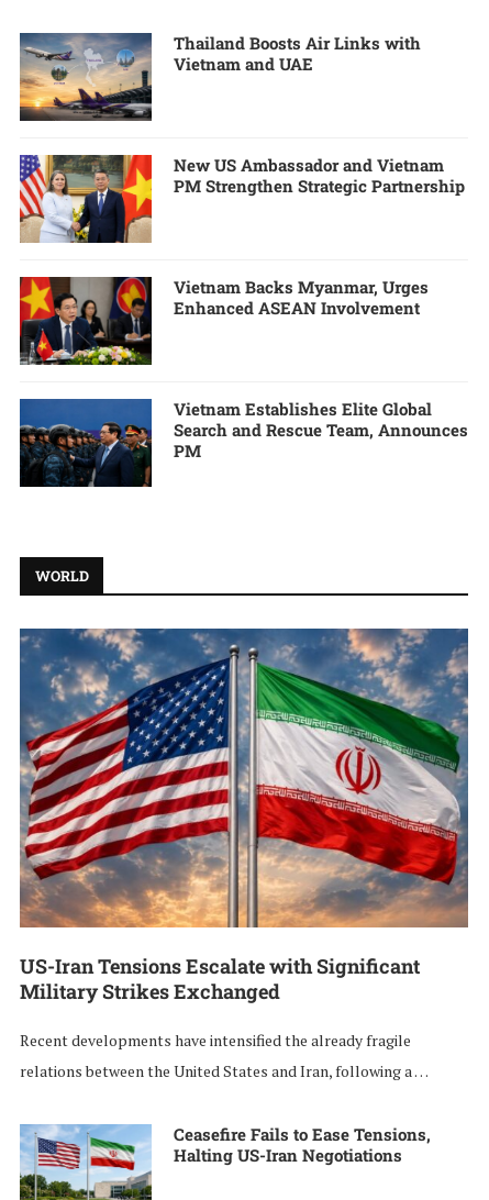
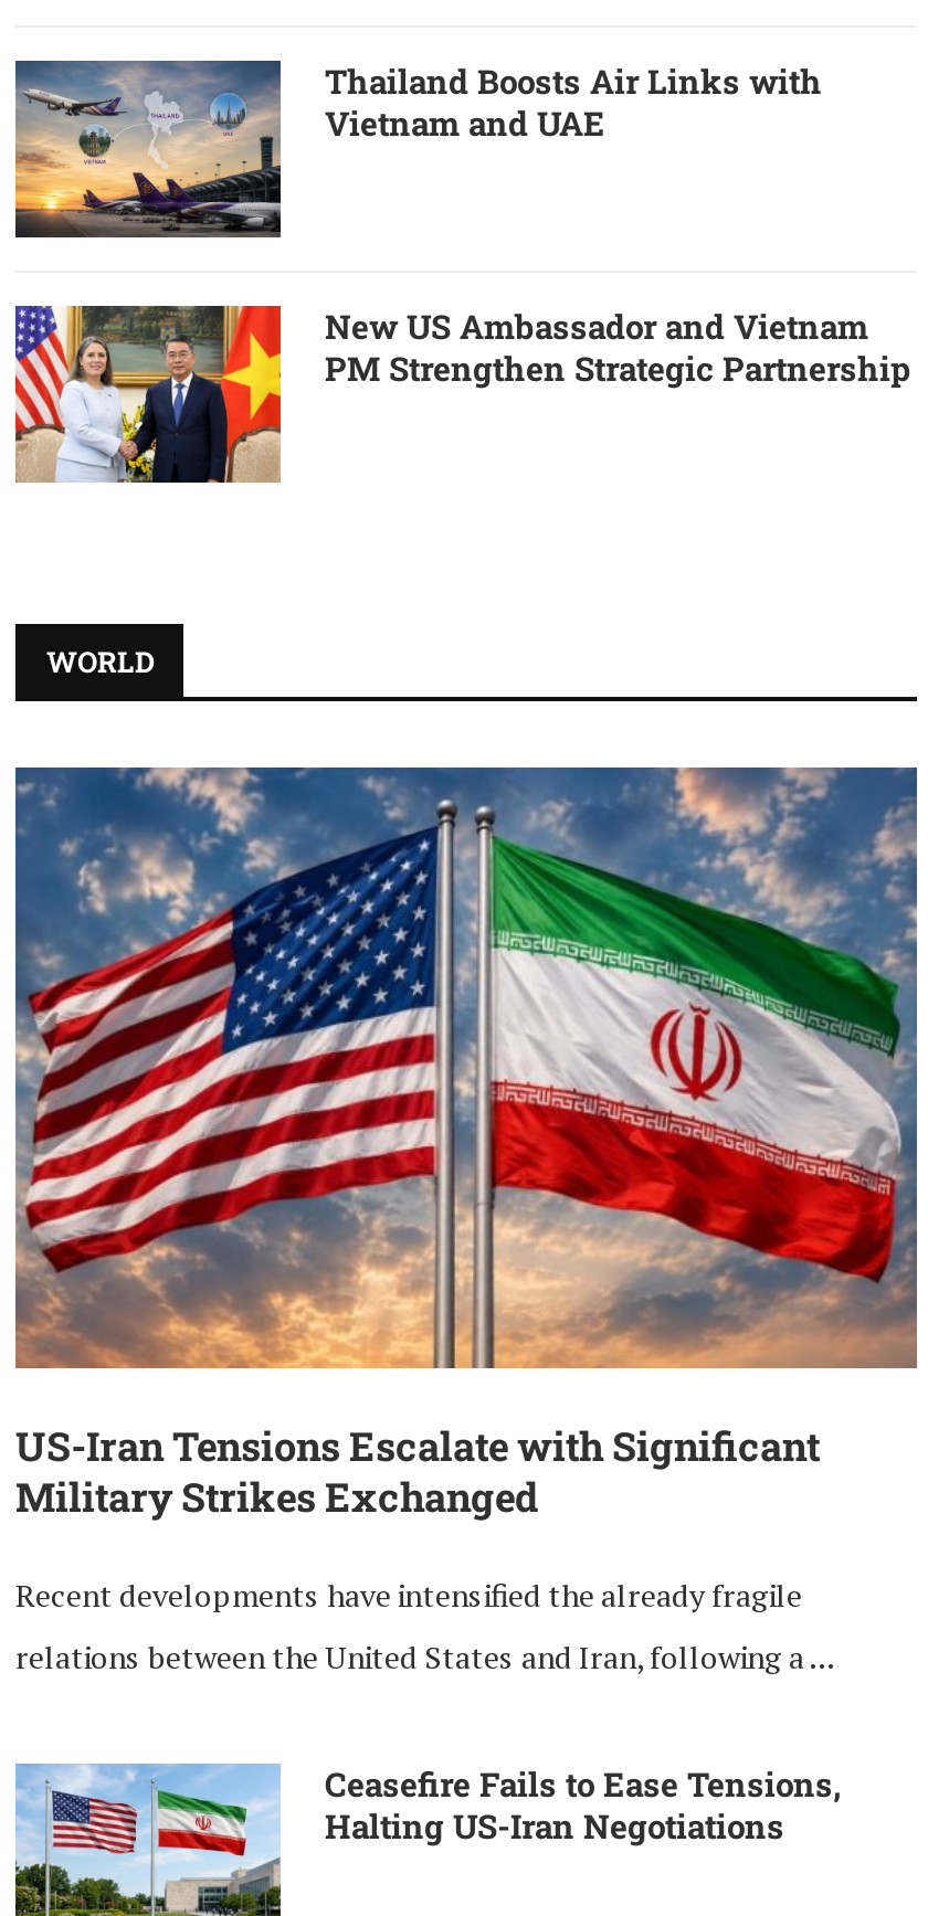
[19,276,429,365] [image] | Vietnam Backs Myanmar, Urges | Enhanced ASEAN Involvement -> none
[19,398,468,488] [image] | Vietnam Establishes Elite Global | Search and Rescue Team, Announces | PM -> none

